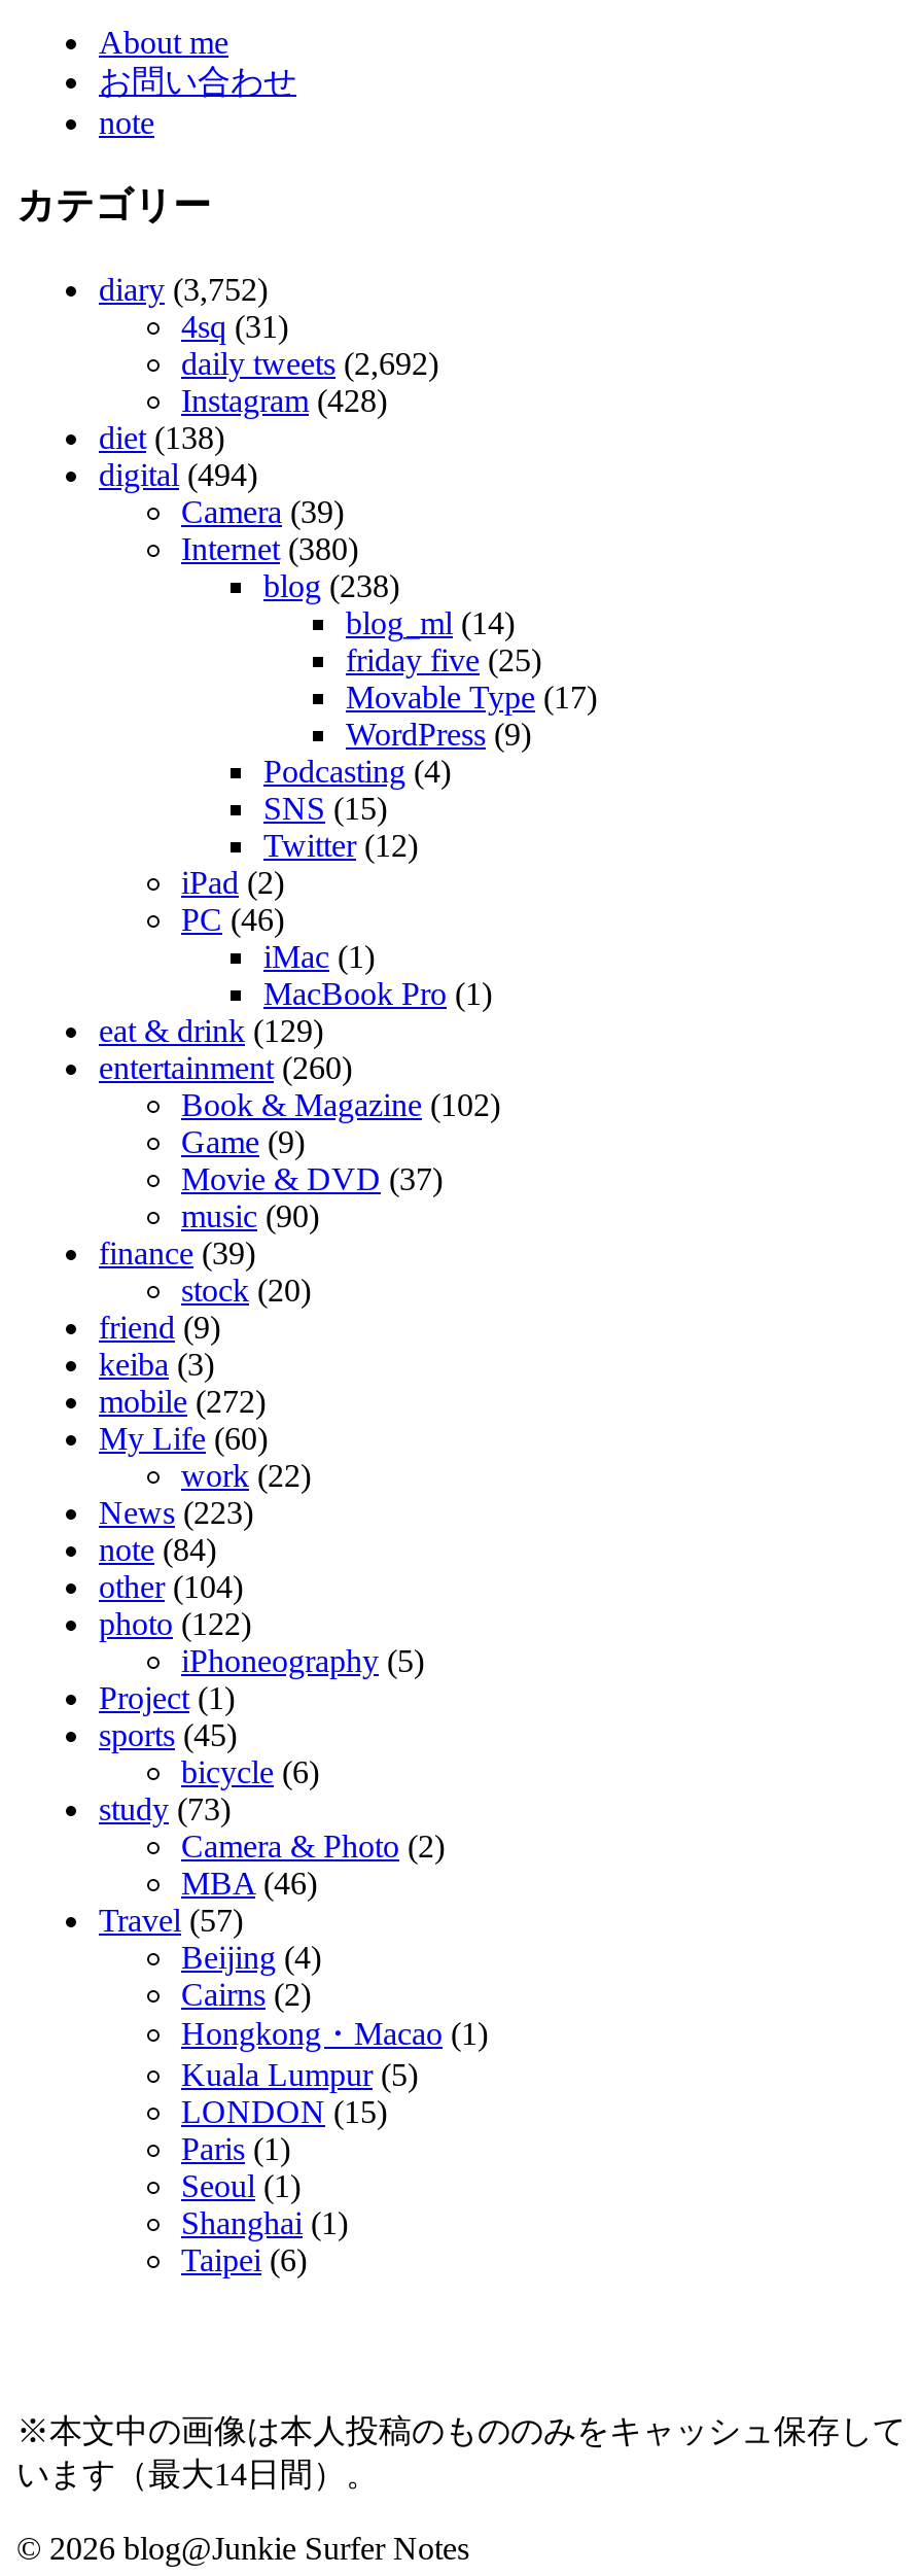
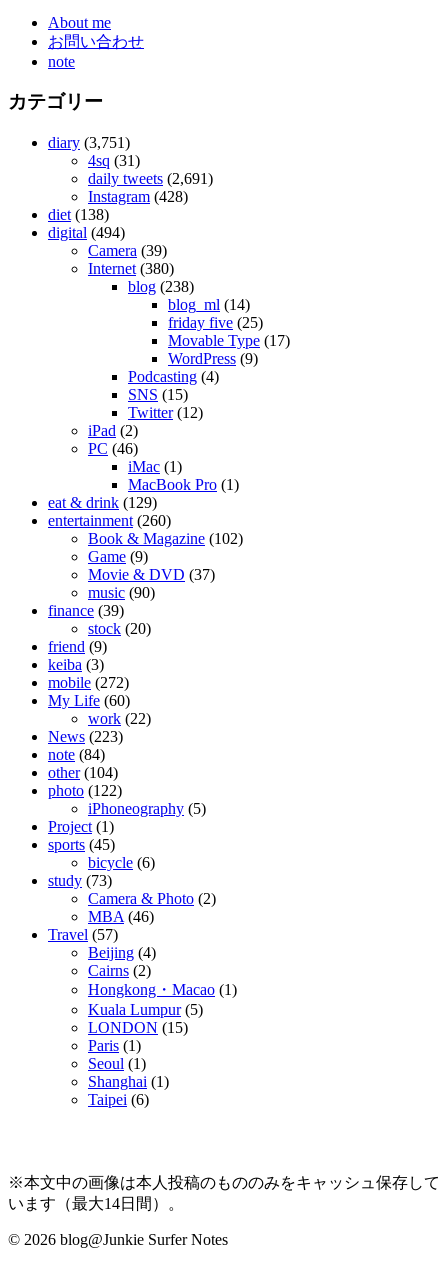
[99,272,268,307] diary (3,752) -> [48,134,130,151] diary (3,751)
[181,346,438,381] daily tweets (2,692) -> [88,170,213,187] daily tweets (2,691)

